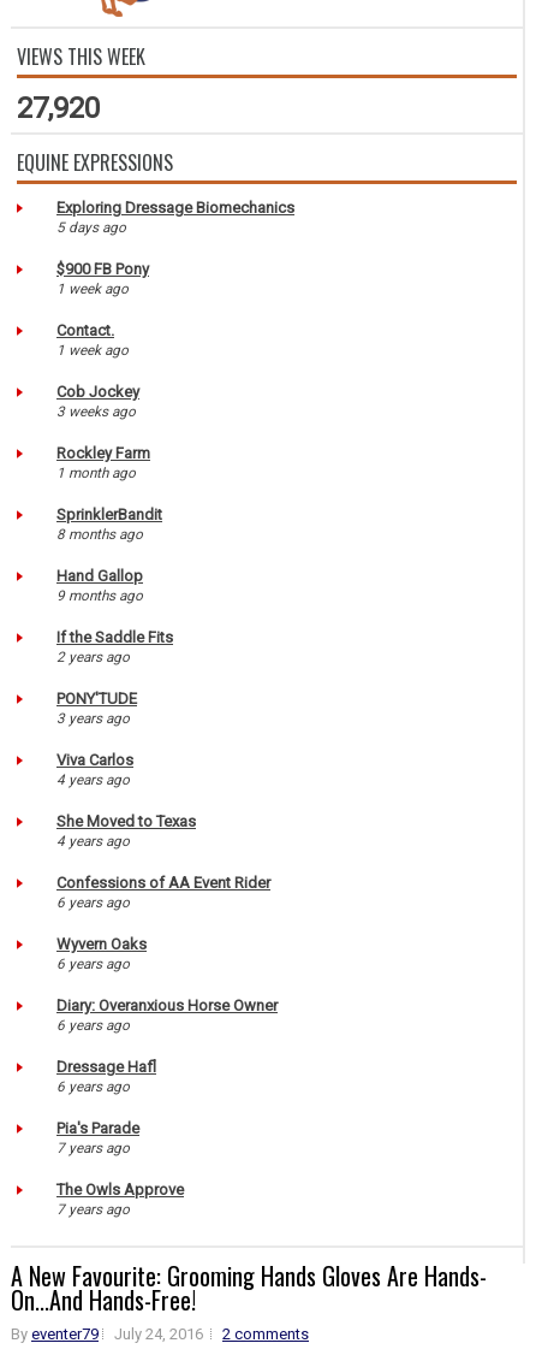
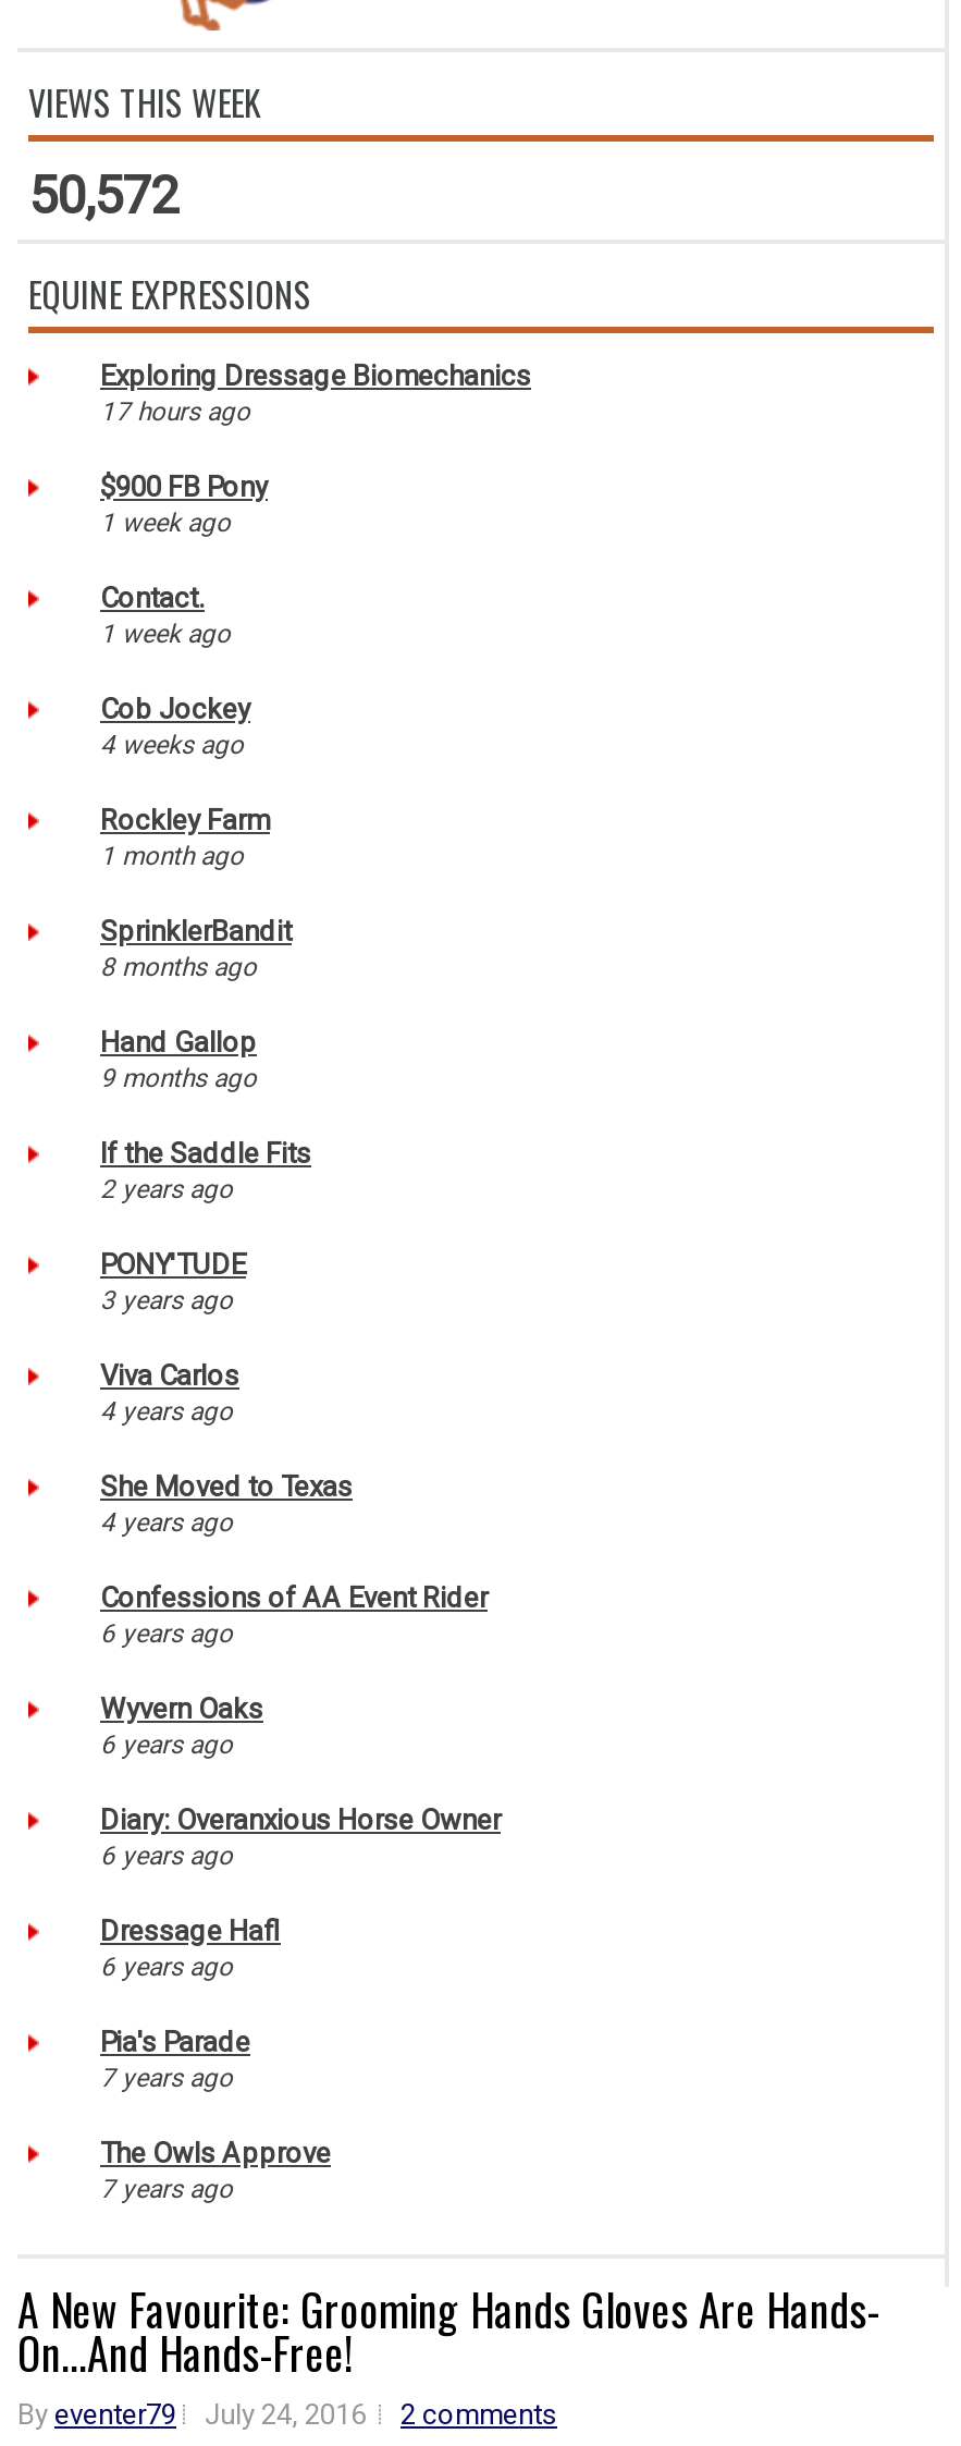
[17,91,100,125] 27,920 -> [28,165,178,226] 50,572
[56,219,126,236] 5 days ago -> [100,396,250,427] 17 hours ago
[56,403,136,420] 3 weeks ago -> [100,729,244,760] 4 weeks ago

